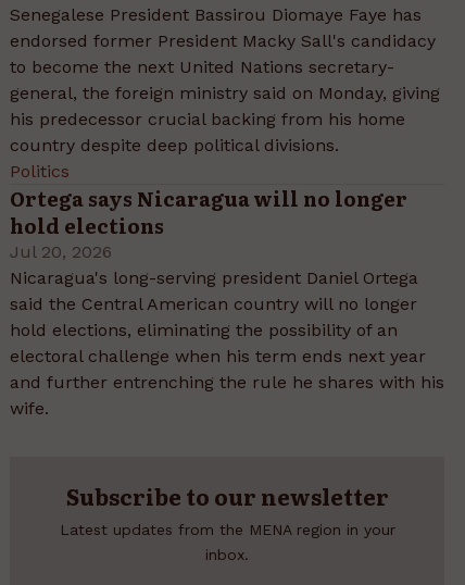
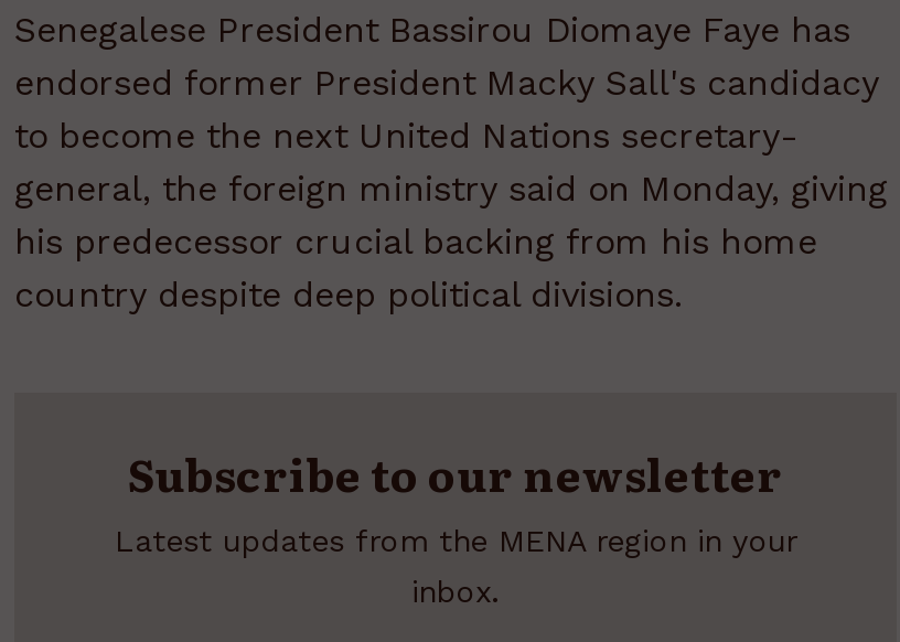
[10,161,444,419] Politics | Ortega says Nicaragua will no longer | hold elections | Jul 20, 2026 | Nicaragua's long-serving president Daniel Ortega | said the Central American country will no longer | hold elections, eliminating the possibility of an | electoral challenge when his term ends next year | and further entrenching the rule he shares with his | wife. -> none

